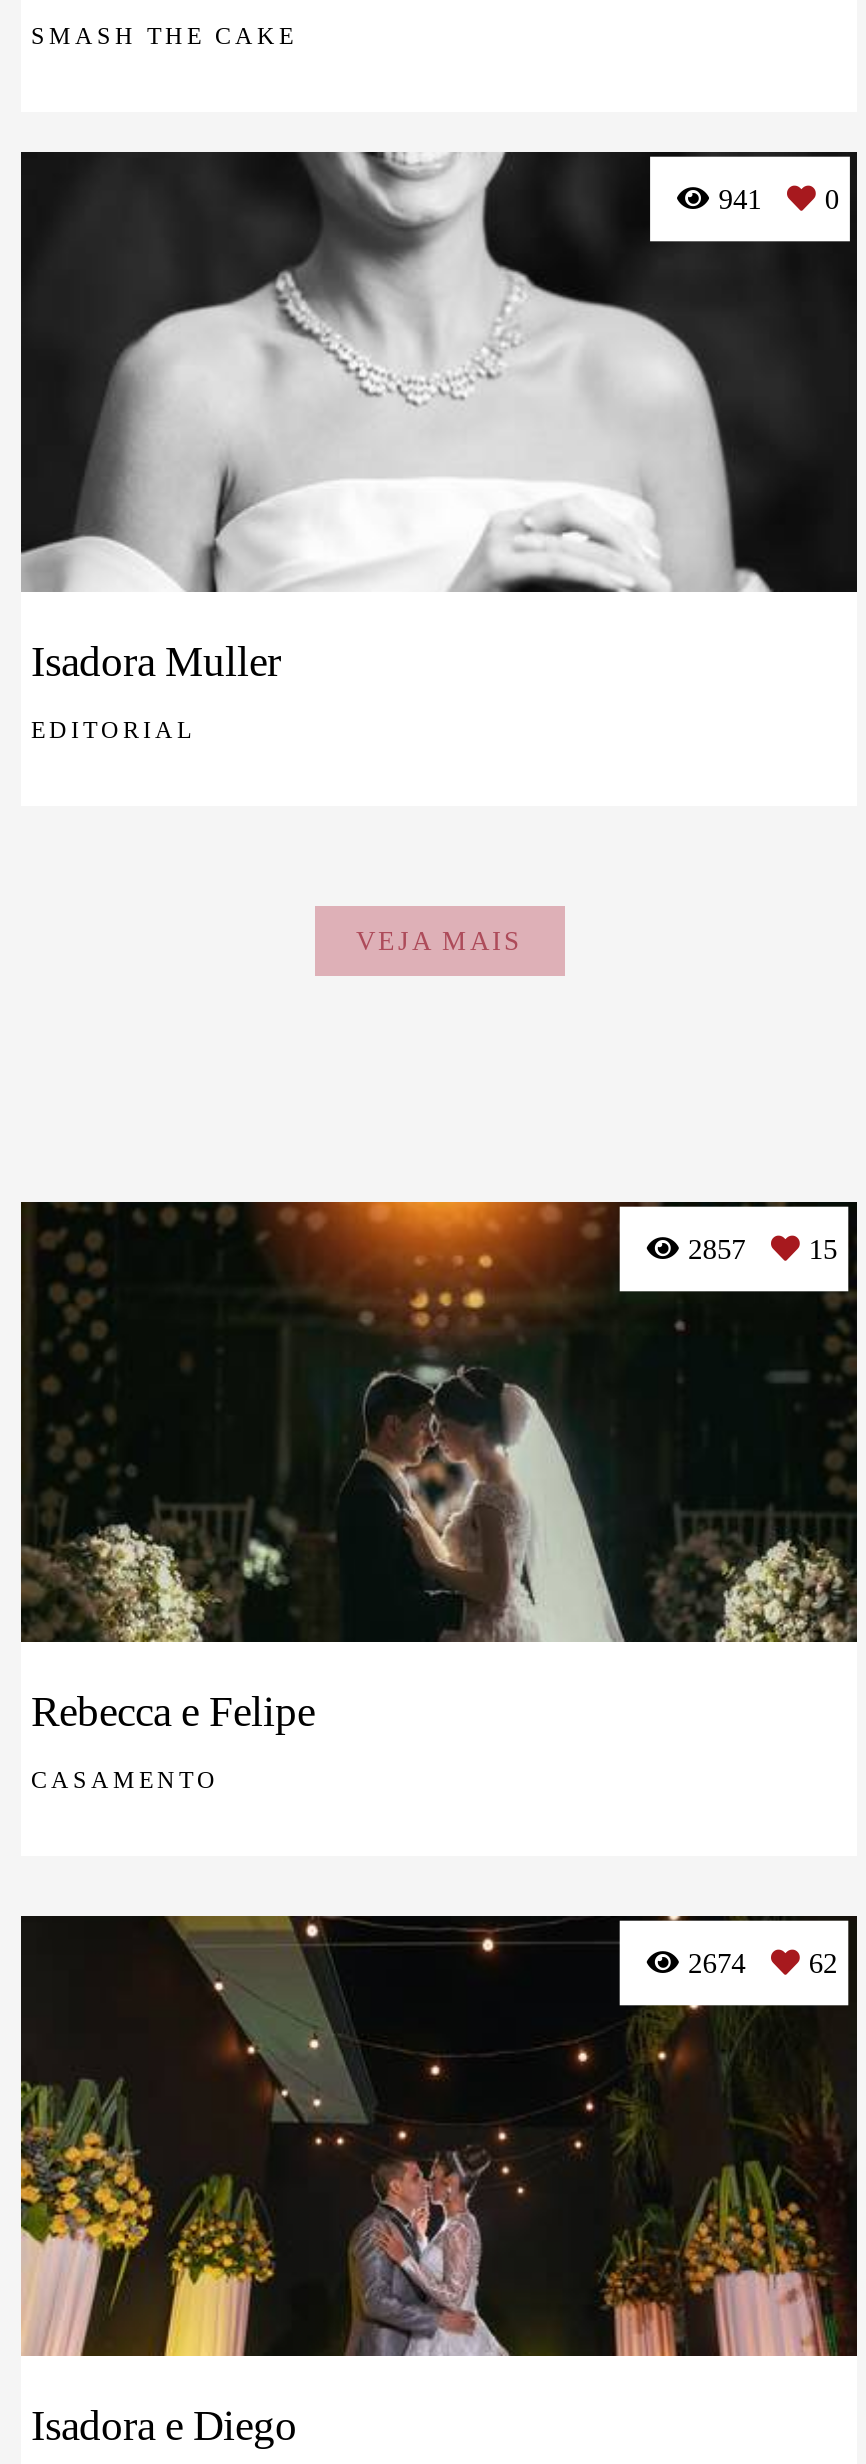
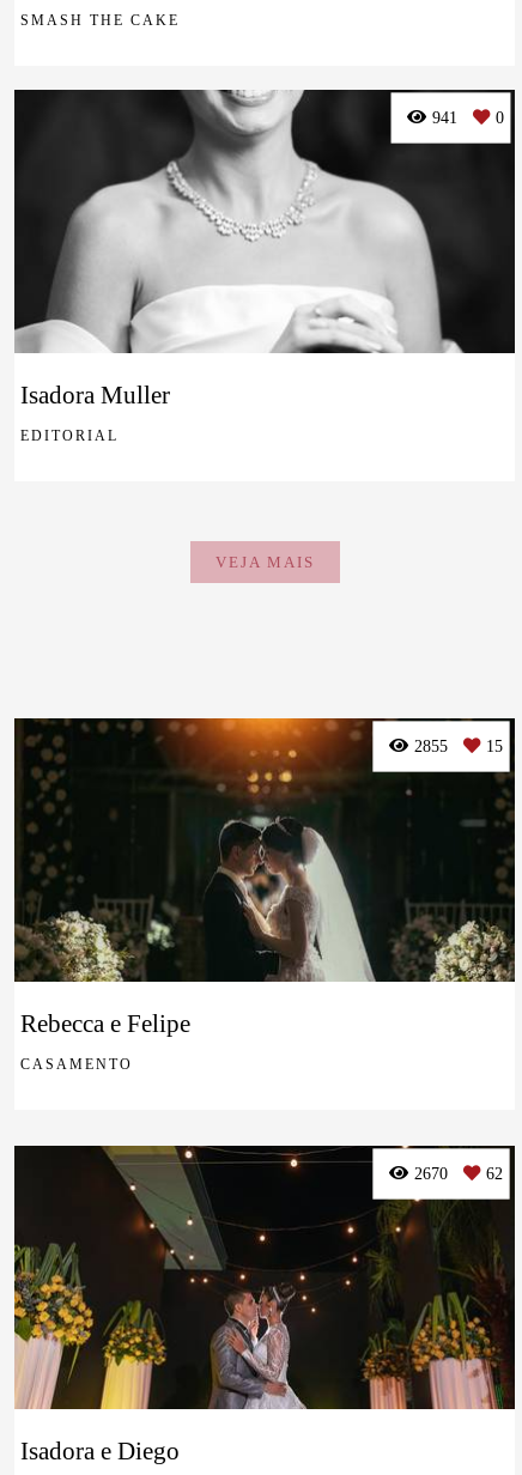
[688,1234,746,1265] 2857 -> [414,738,448,756] 2855
[688,1948,746,1979] 2674 -> [414,1165,448,1183] 2670

